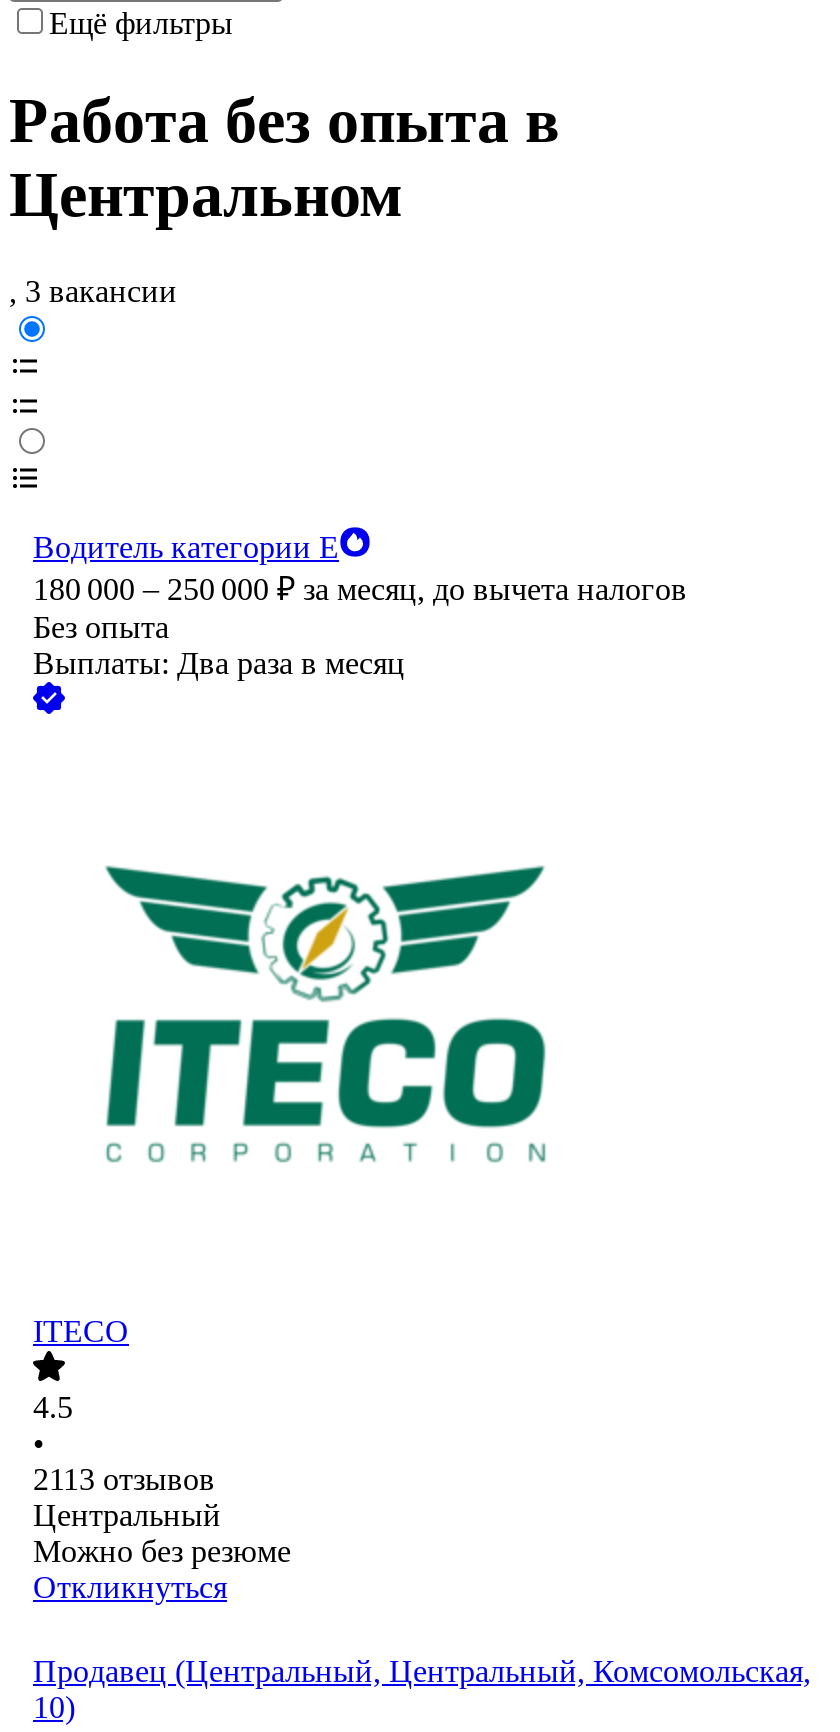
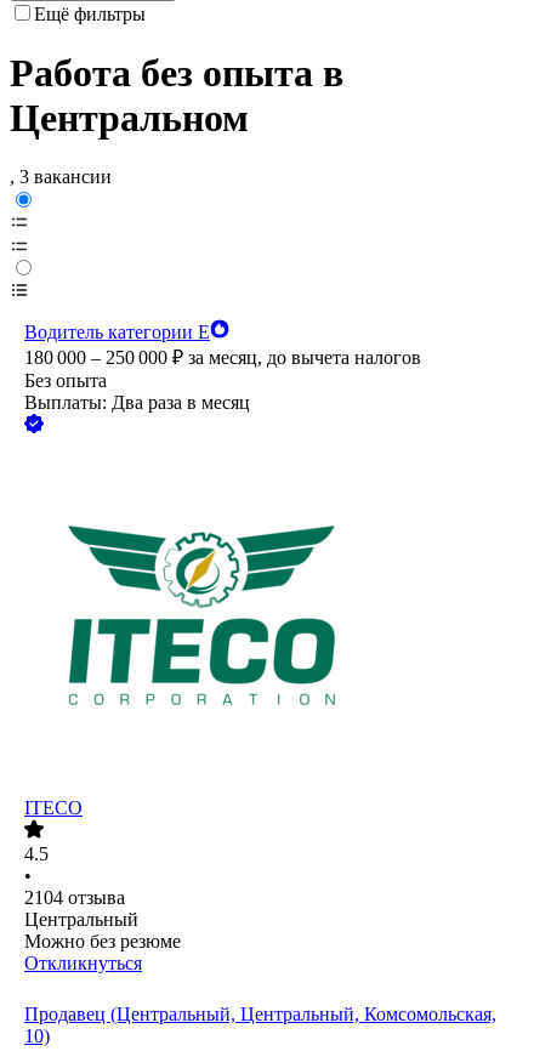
[33,1463,215,1497] 2113 отзывов -> [24,888,125,908] 2104 отзыва

